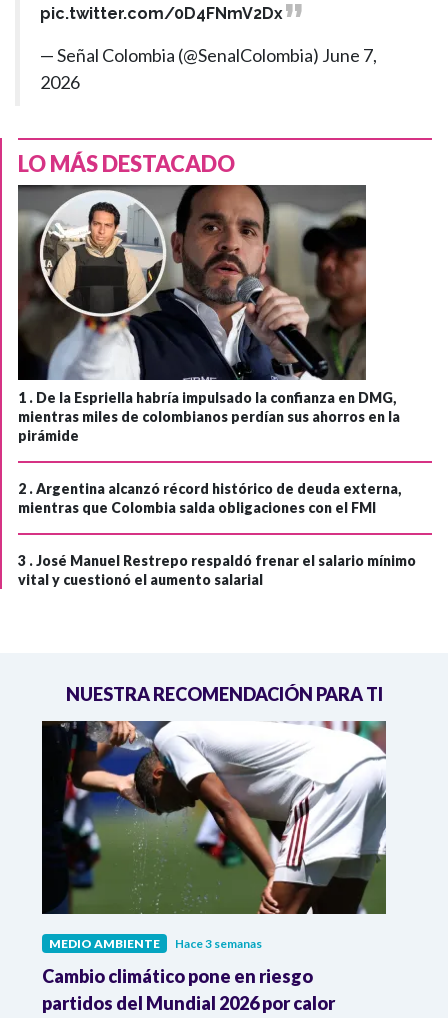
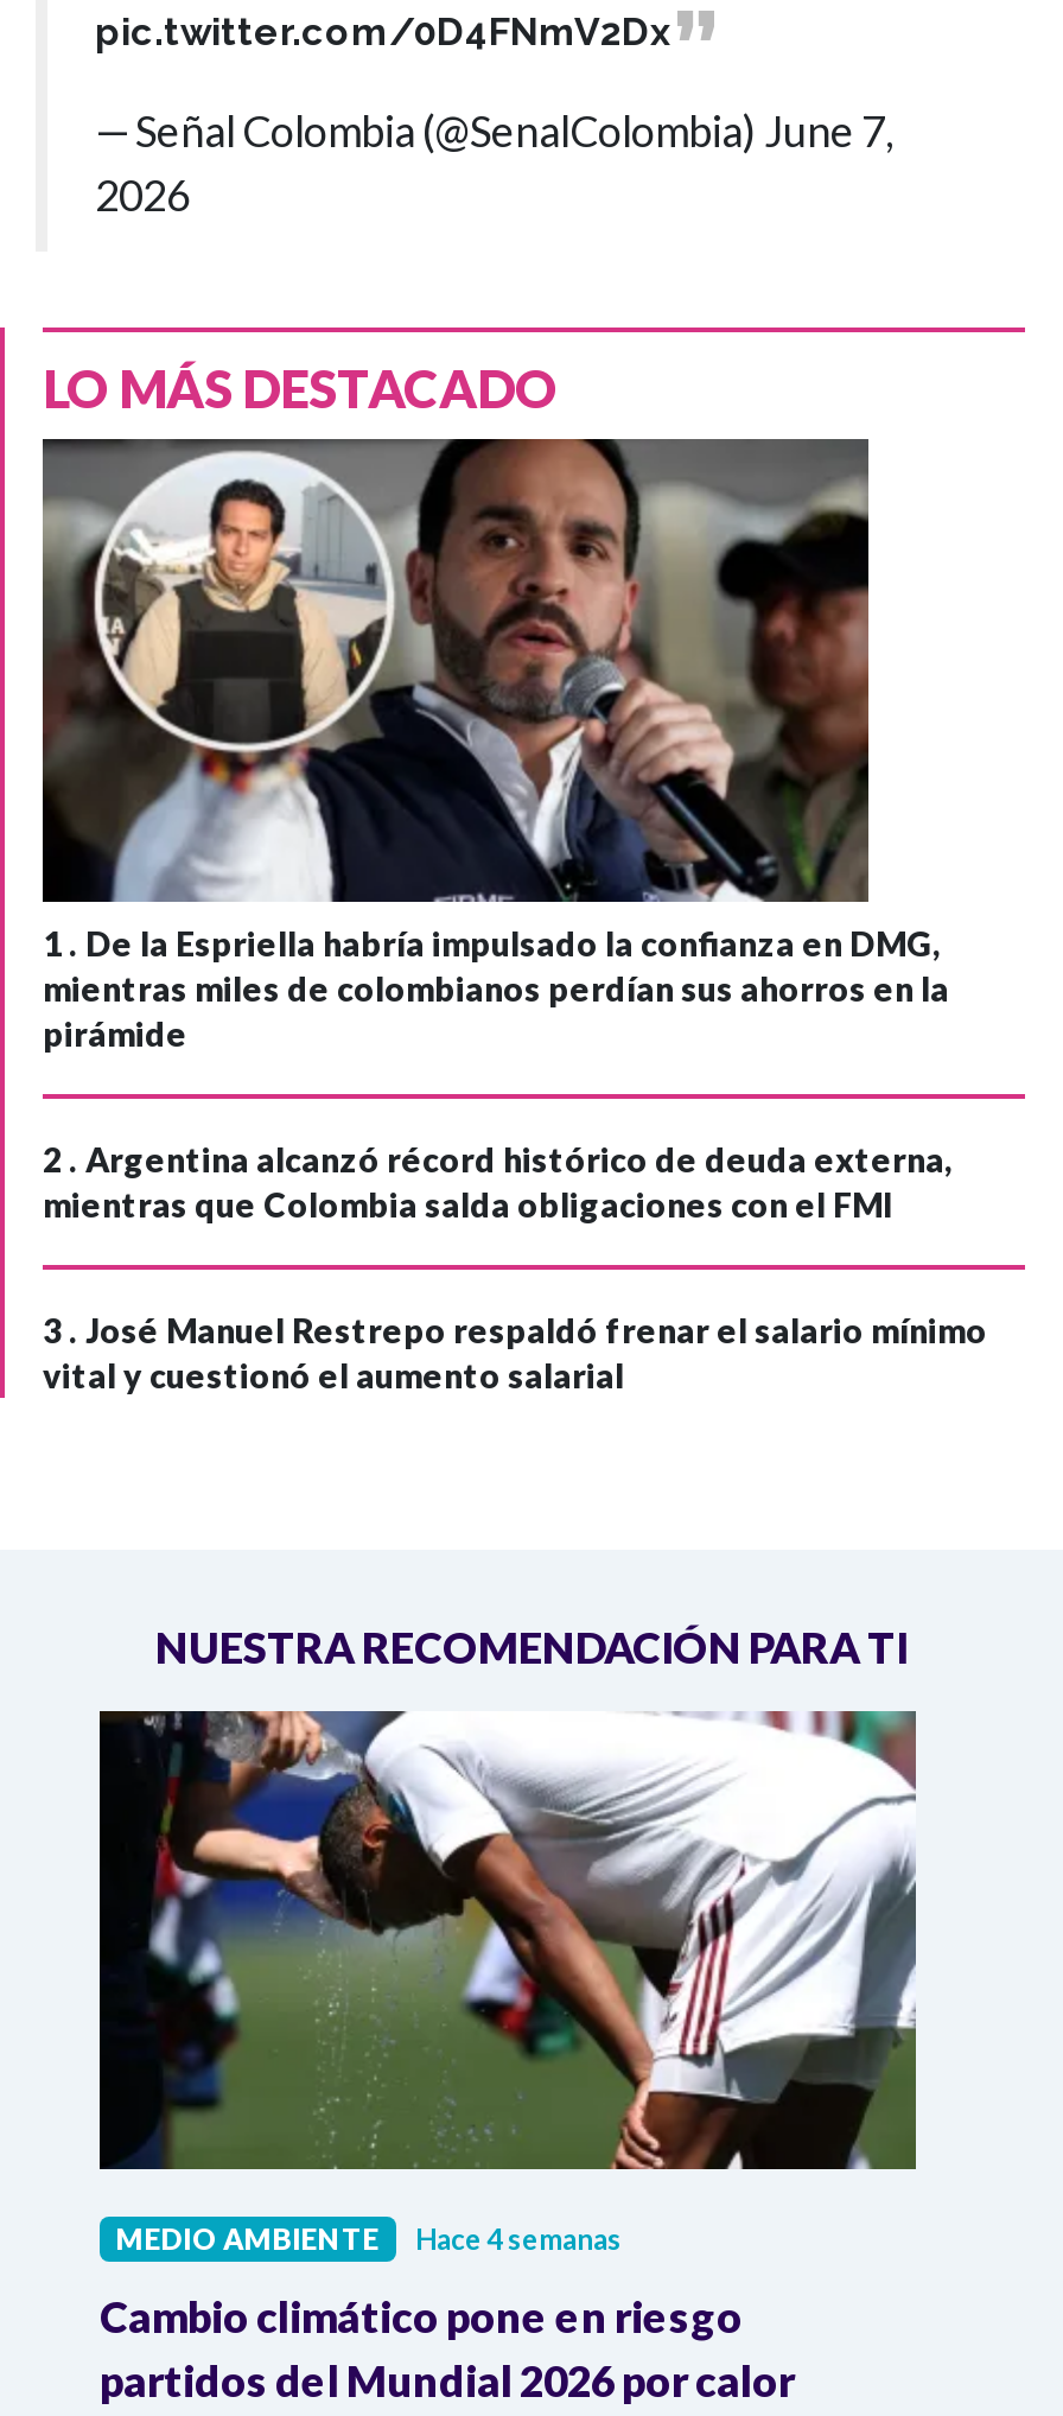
[49,936,262,951] MEDIO AMBIENTE Hace 3 semanas -> [116,2220,622,2256] MEDIO AMBIENTE Hace 4 semanas

